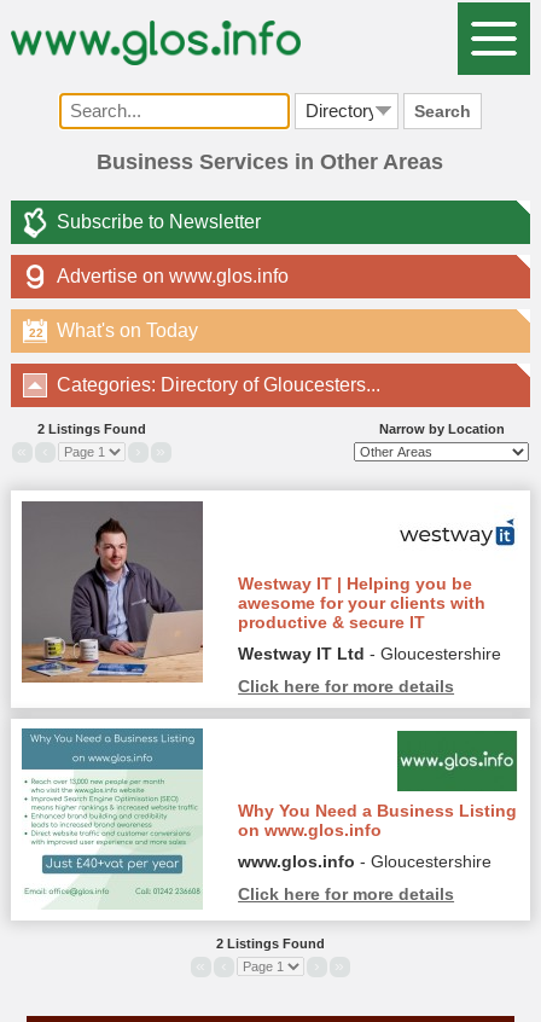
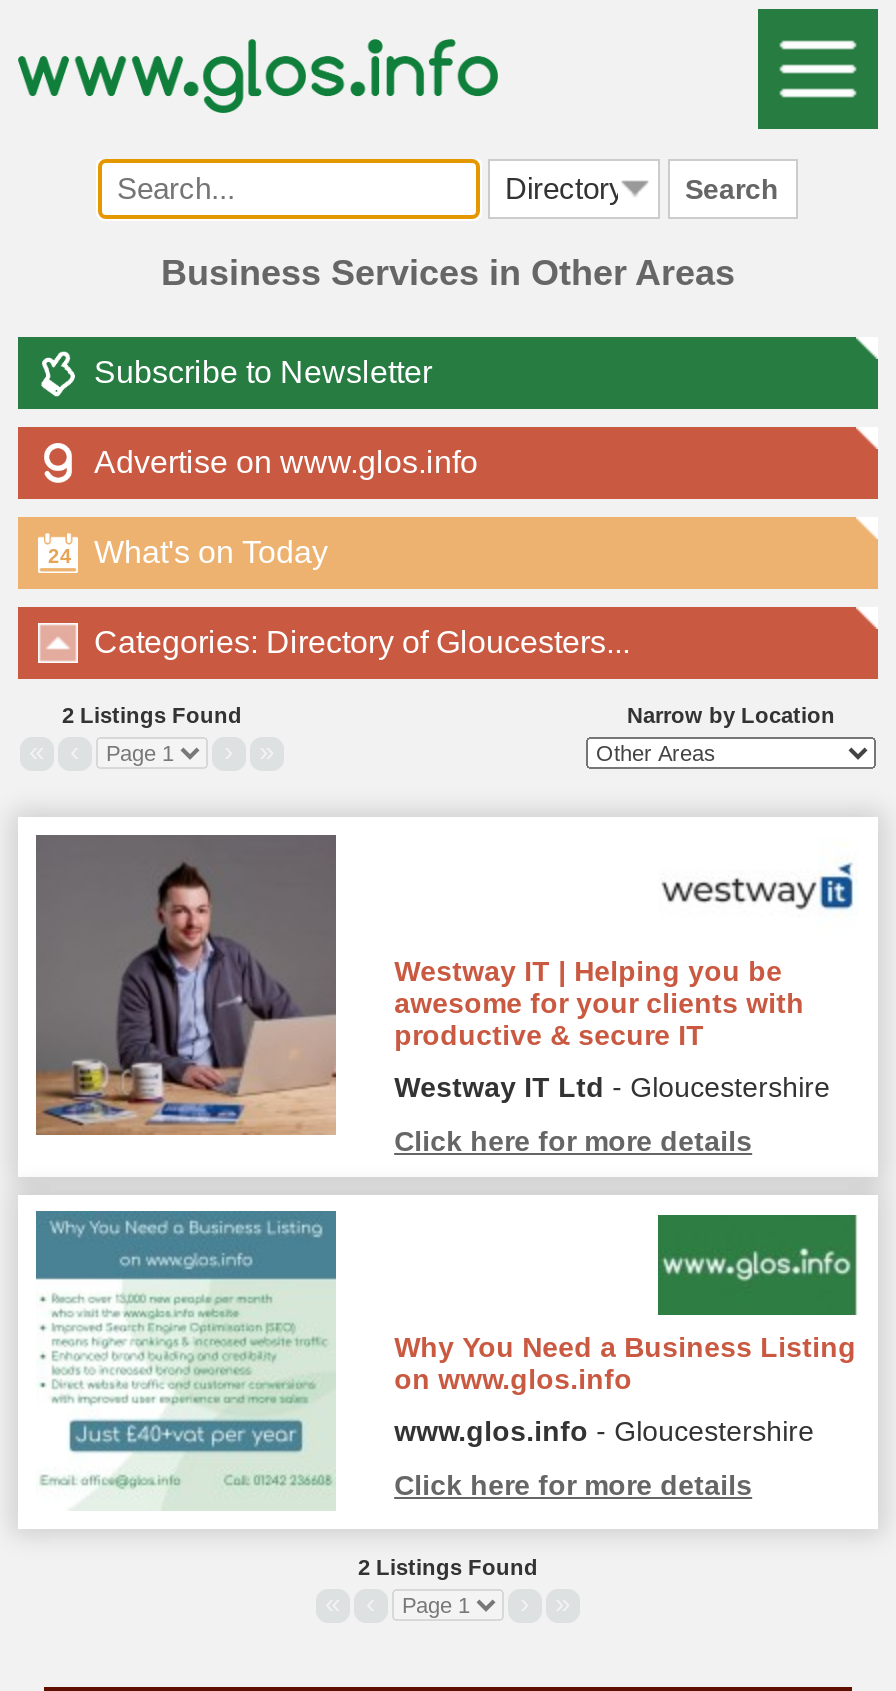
[29,320,198,341] 22 What's on Today -> [48,535,328,569] 24 What's on Today

